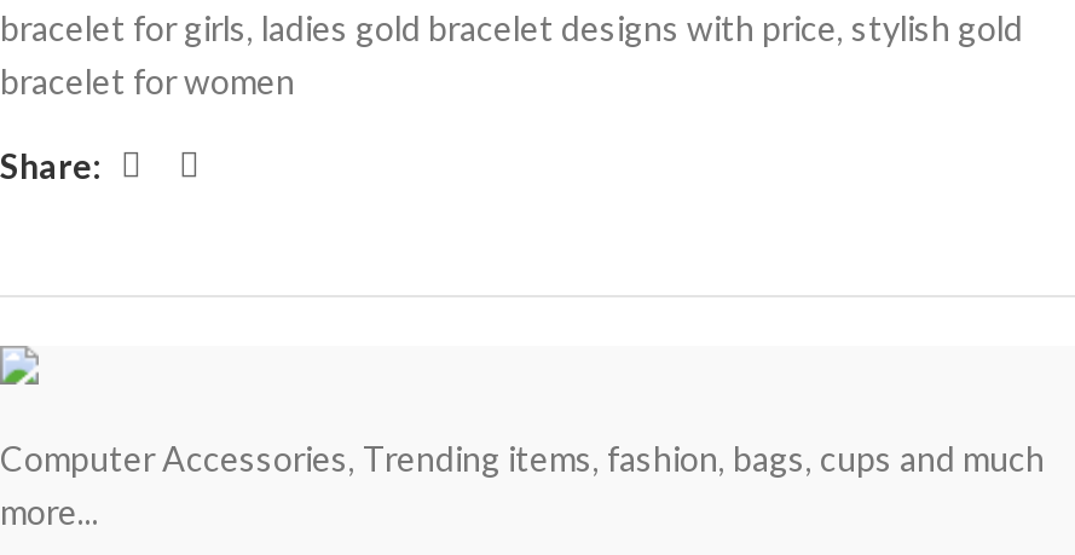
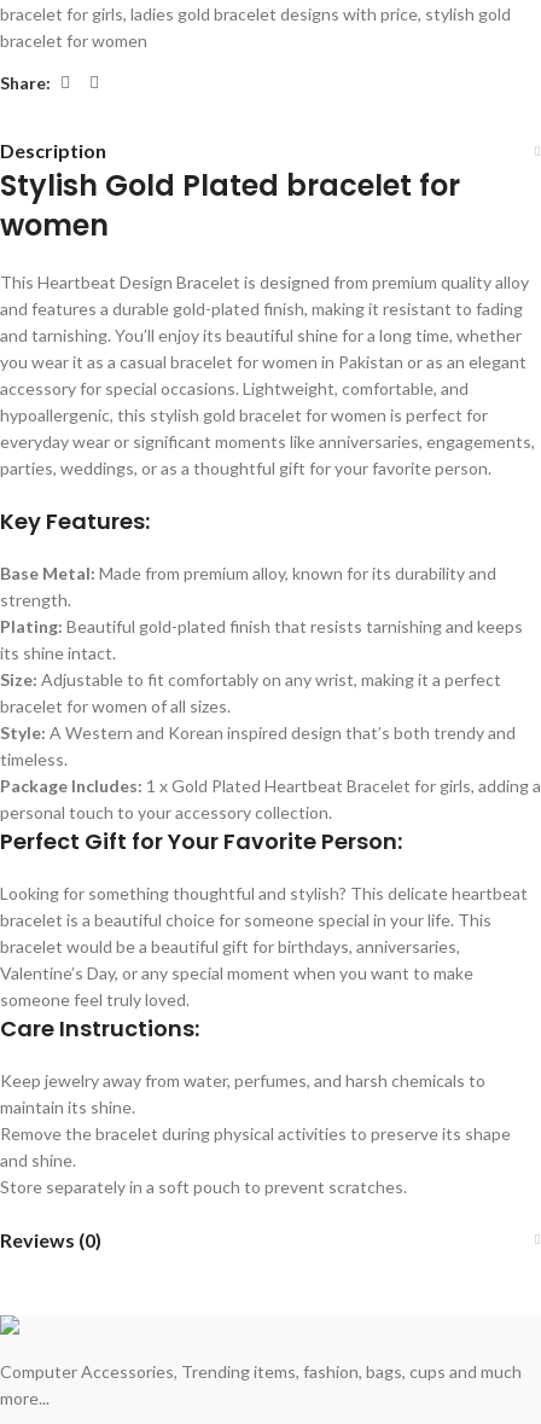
none -> [0,140,541,1252] Description | Stylish Gold Plated bracelet for | women | This Heartbeat Design Bracelet is designed from premium quality alloy | and features a durable gold-plated finish, making it resistant to fading | and tarnishing. You’ll enjoy its beautiful shine for a long time, whether | you wear it as a casual bracelet for women in Pakistan or as an elegant | accessory for special occasions. Lightweight, comfortable, and | hypoallergenic, this stylish gold bracelet for women is perfect for | everyday wear or significant moments like anniversaries, engagements, | parties, weddings, or as a thoughtful gift for your favorite person. | Key Features: | Base Metal: Made from premium alloy, known for its durability and | strength. | Plating: Beautiful gold-plated finish that resists tarnishing and keeps | its shine intact. | Size: Adjustable to fit comfortably on any wrist, making it a perfect | bracelet for women of all sizes. | Style: A Western and Korean inspired design that’s both trendy and | timeless. | Package Includes: 1 x Gold Plated Heartbeat Bracelet for girls, adding a | personal touch to your accessory collection. | Perfect Gift for Your Favorite Person: | Looking for something thoughtful and stylish? This delicate heartbeat | bracelet is a beautiful choice for someone special in your life. This | bracelet would be a beautiful gift for birthdays, anniversaries, | Valentine’s Day, or any special moment when you want to make | someone feel truly loved. | Care Instructions: | Keep jewelry away from water, perfumes, and harsh chemicals to | maintain its shine. | Remove the bracelet during physical activities to preserve its shape | and shine. | Store separately in a soft pouch to prevent scratches. | Reviews (0)

